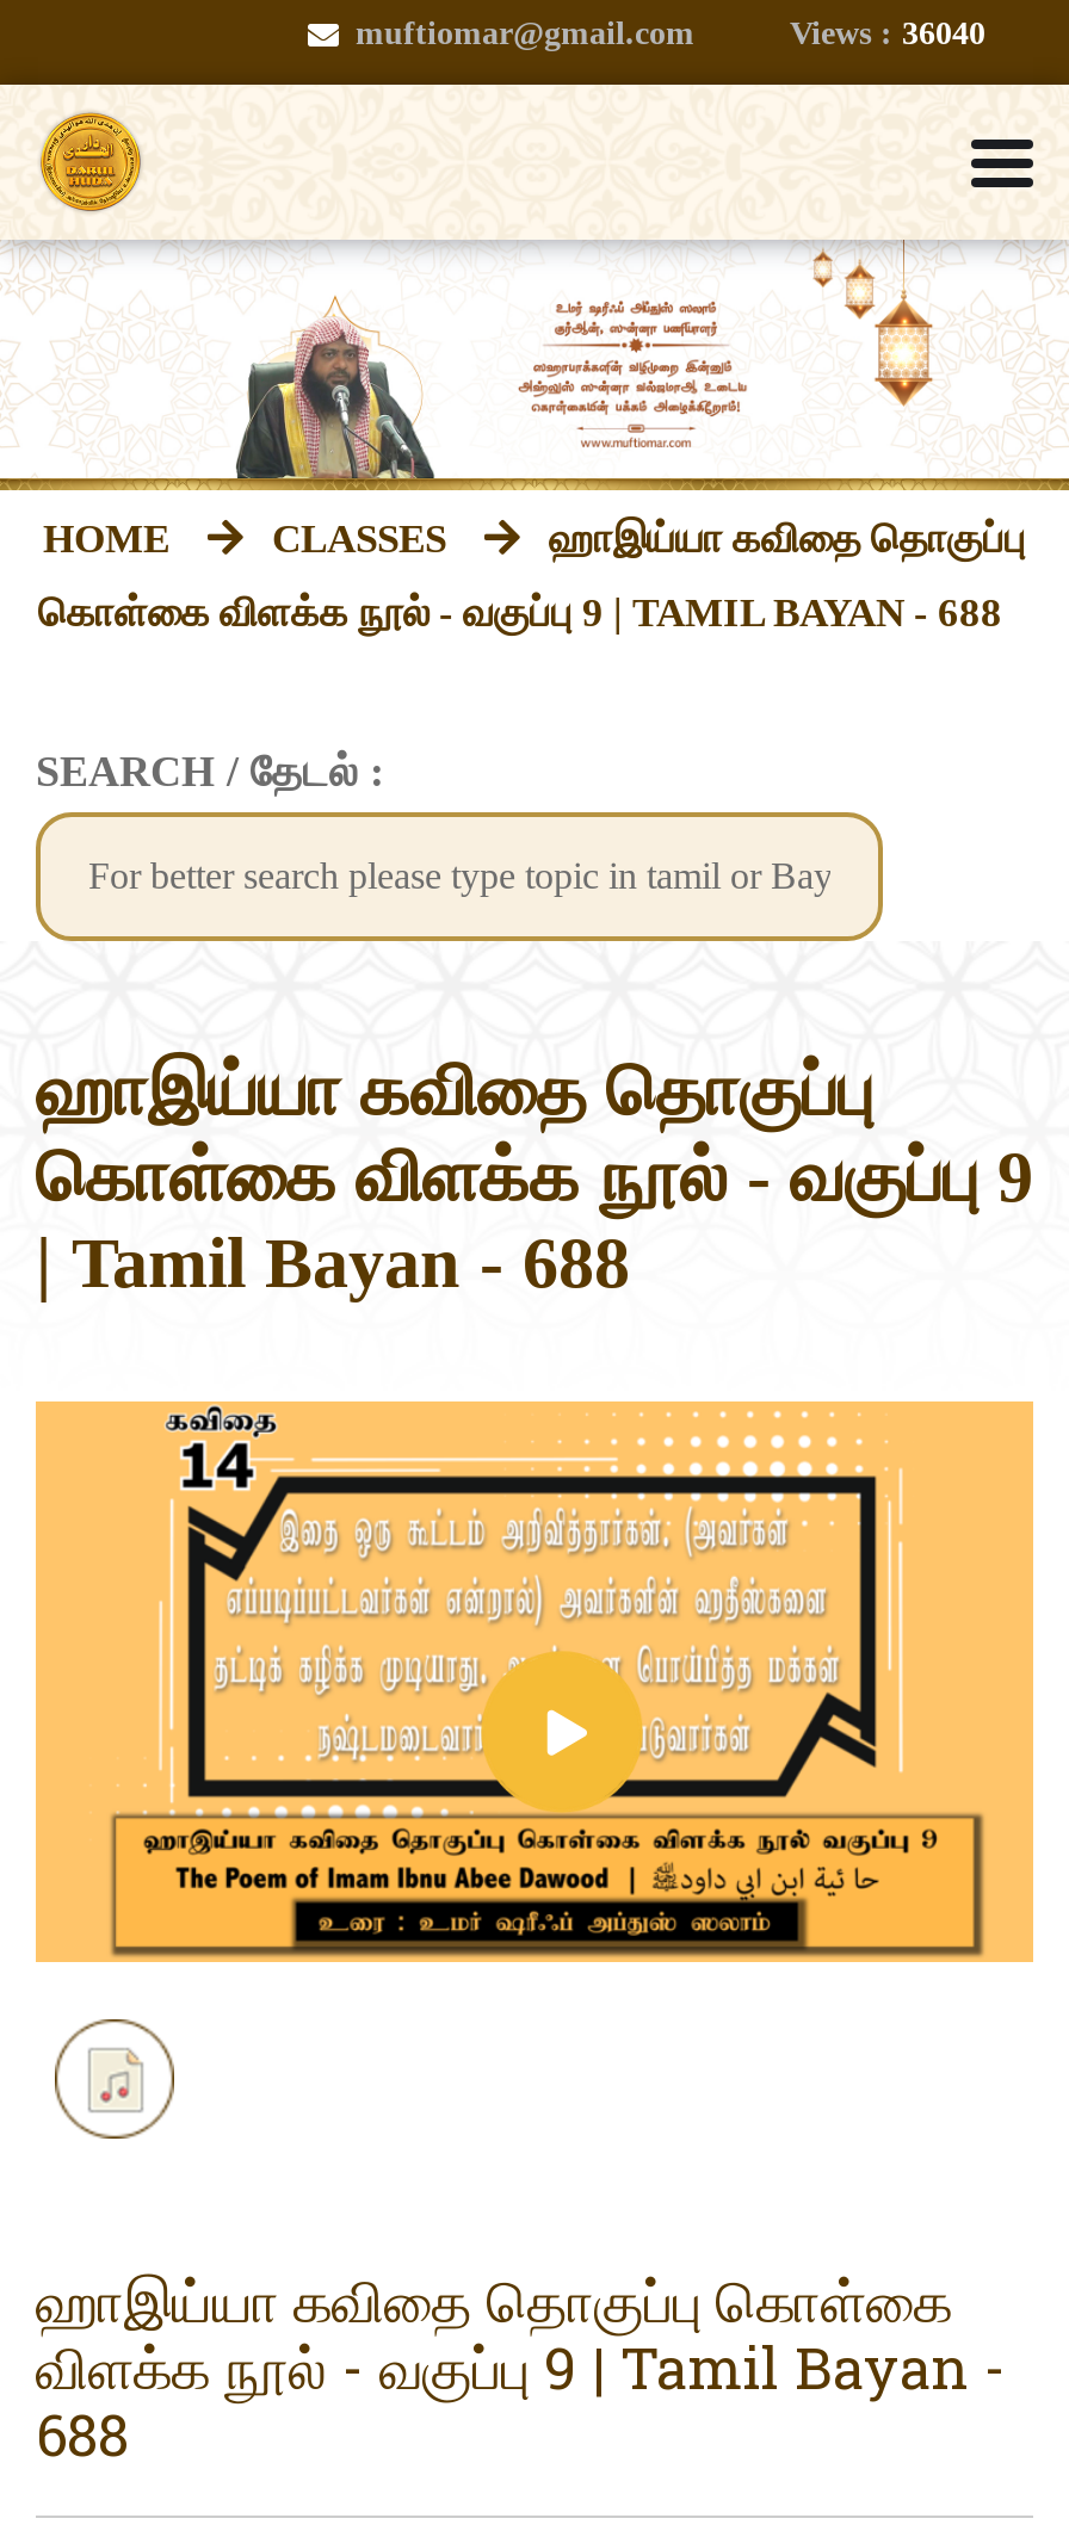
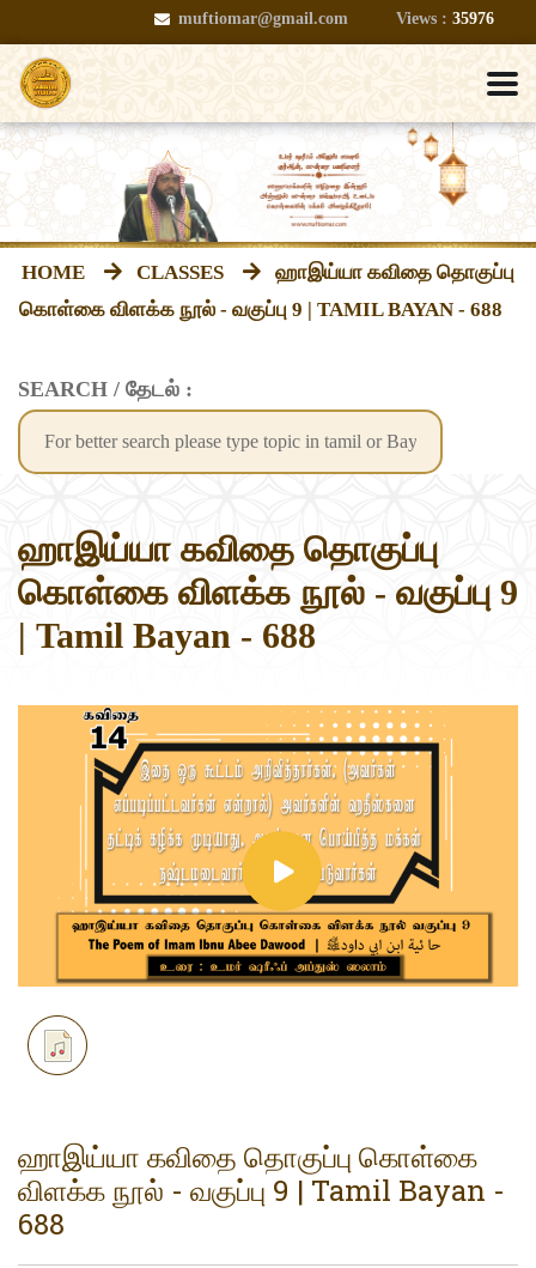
[790,16,985,51] Views : 36040 -> [396,10,494,28] Views : 35976

